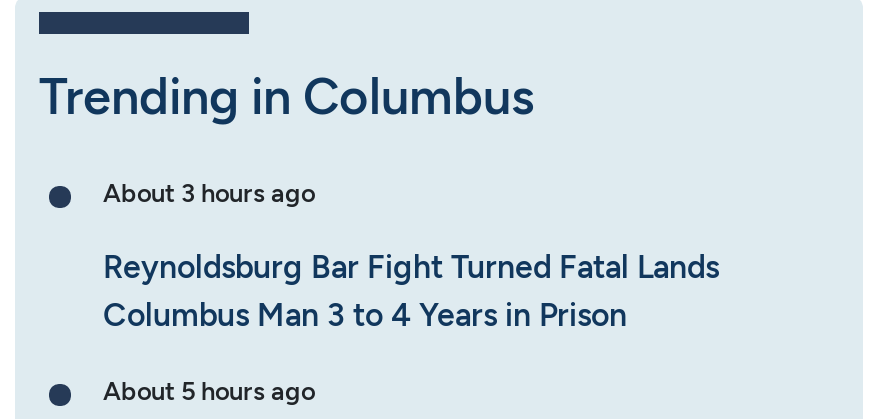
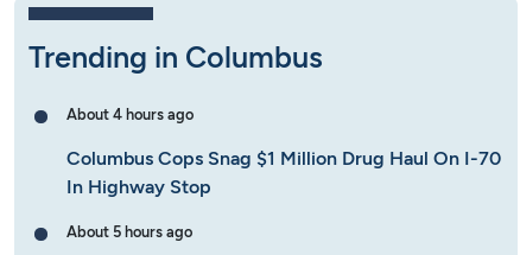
[103,179,315,209] About 3 hours ago -> [66,106,194,124] About 4 hours ago
[103,249,719,335] Reynoldsburg Bar Fight Turned Fatal Lands | Columbus Man 3 to 4 Years in Prison -> [66,148,501,199] Columbus Cops Snag $1 Million Drug Haul On I-70 | In Highway Stop

